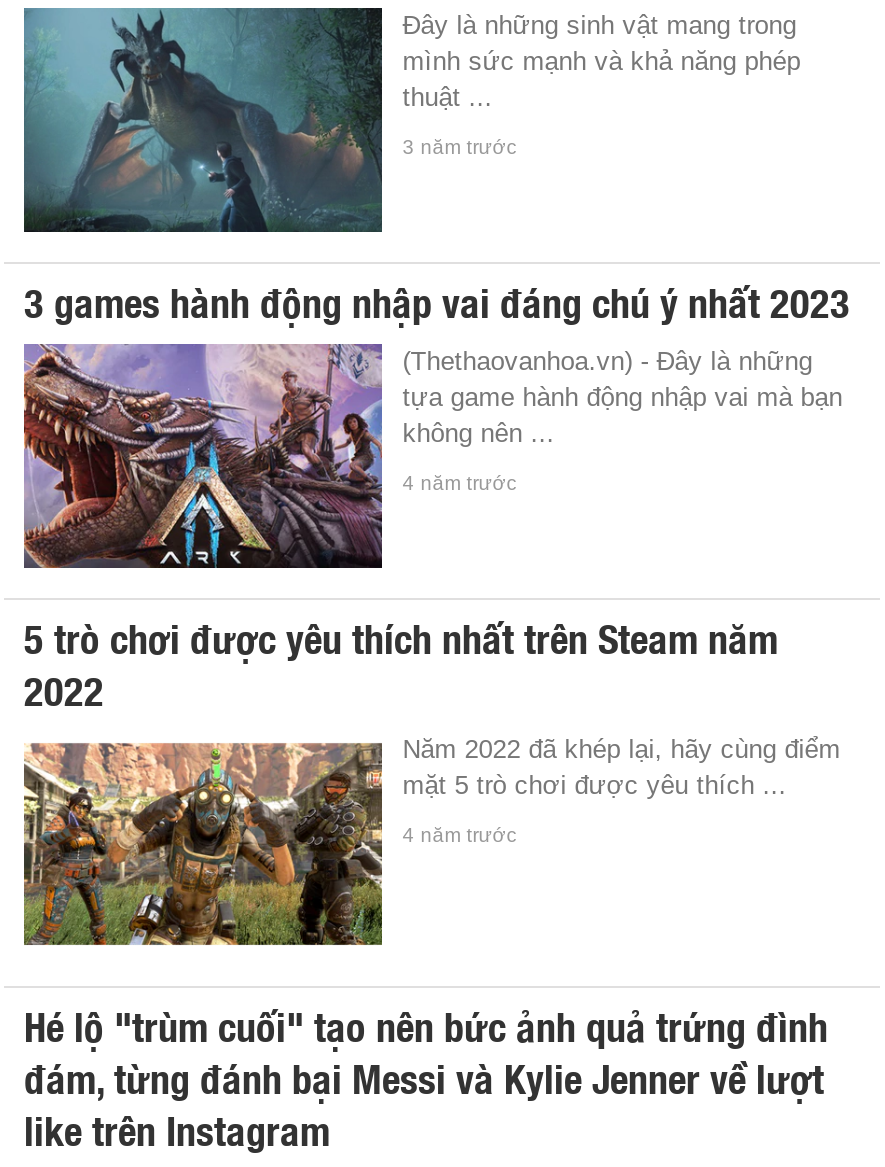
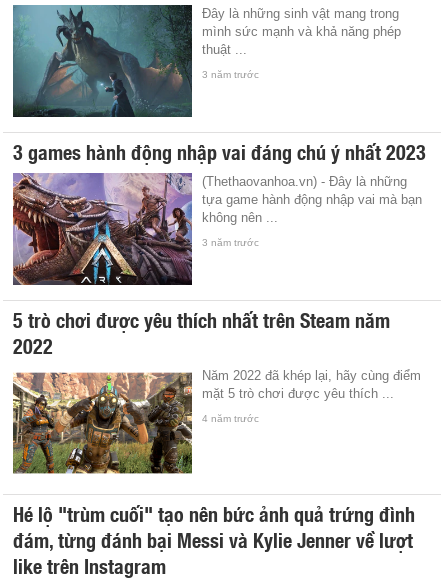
[402,472,516,494] 4 năm trước -> [202,237,259,248] 3 năm trước

